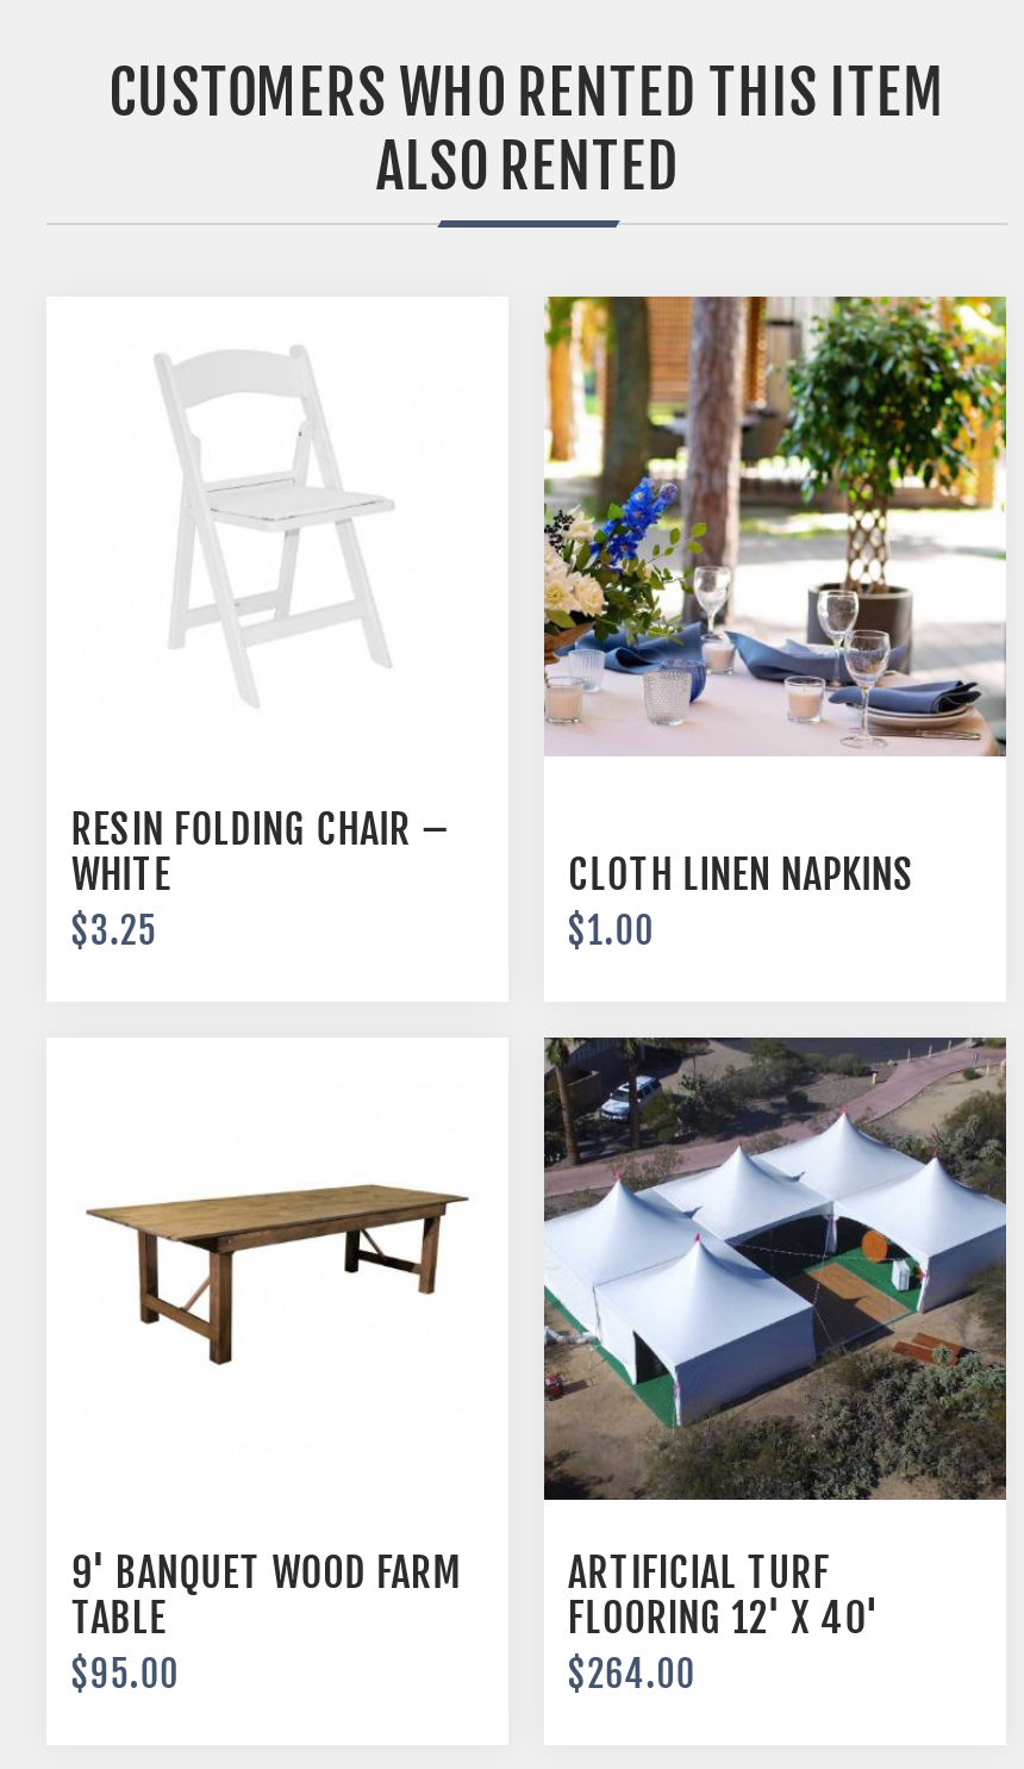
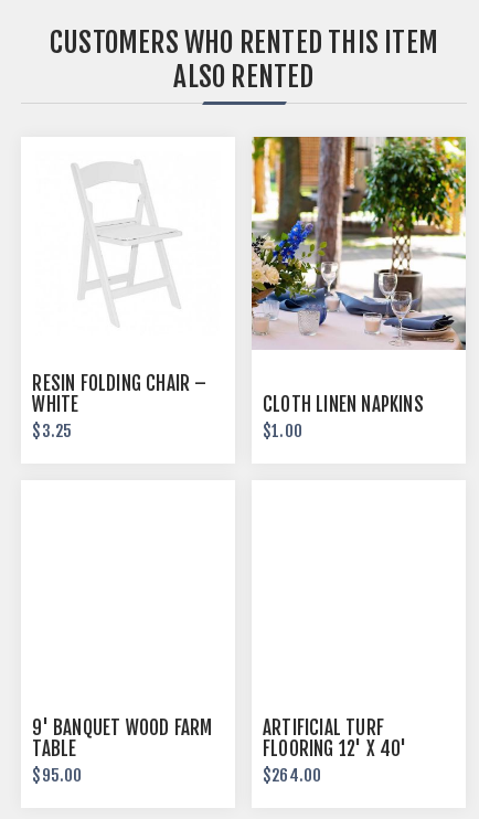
[542,1035,1009,1502] [image] -> none
[85,1183,470,1366] [image] -> none

